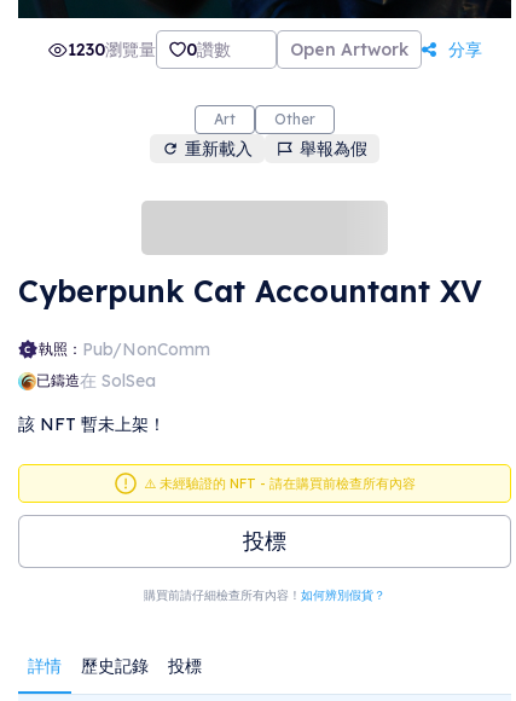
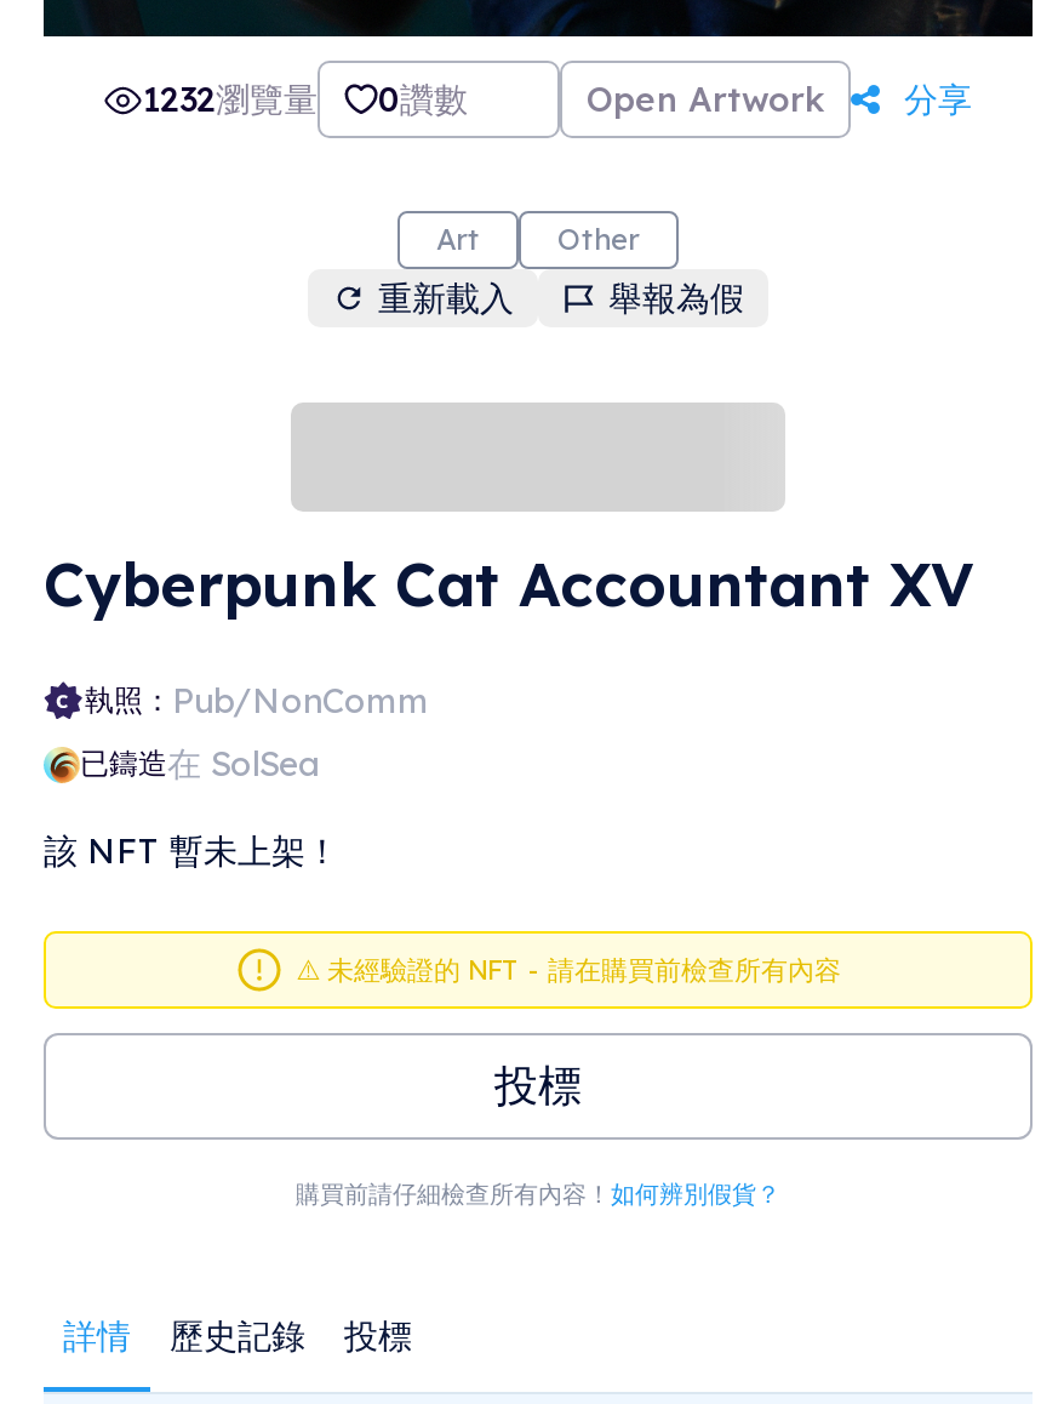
[67,39,230,60] 1230瀏覽量 0讚數 -> [143,78,468,121] 1232瀏覽量 0讚數

